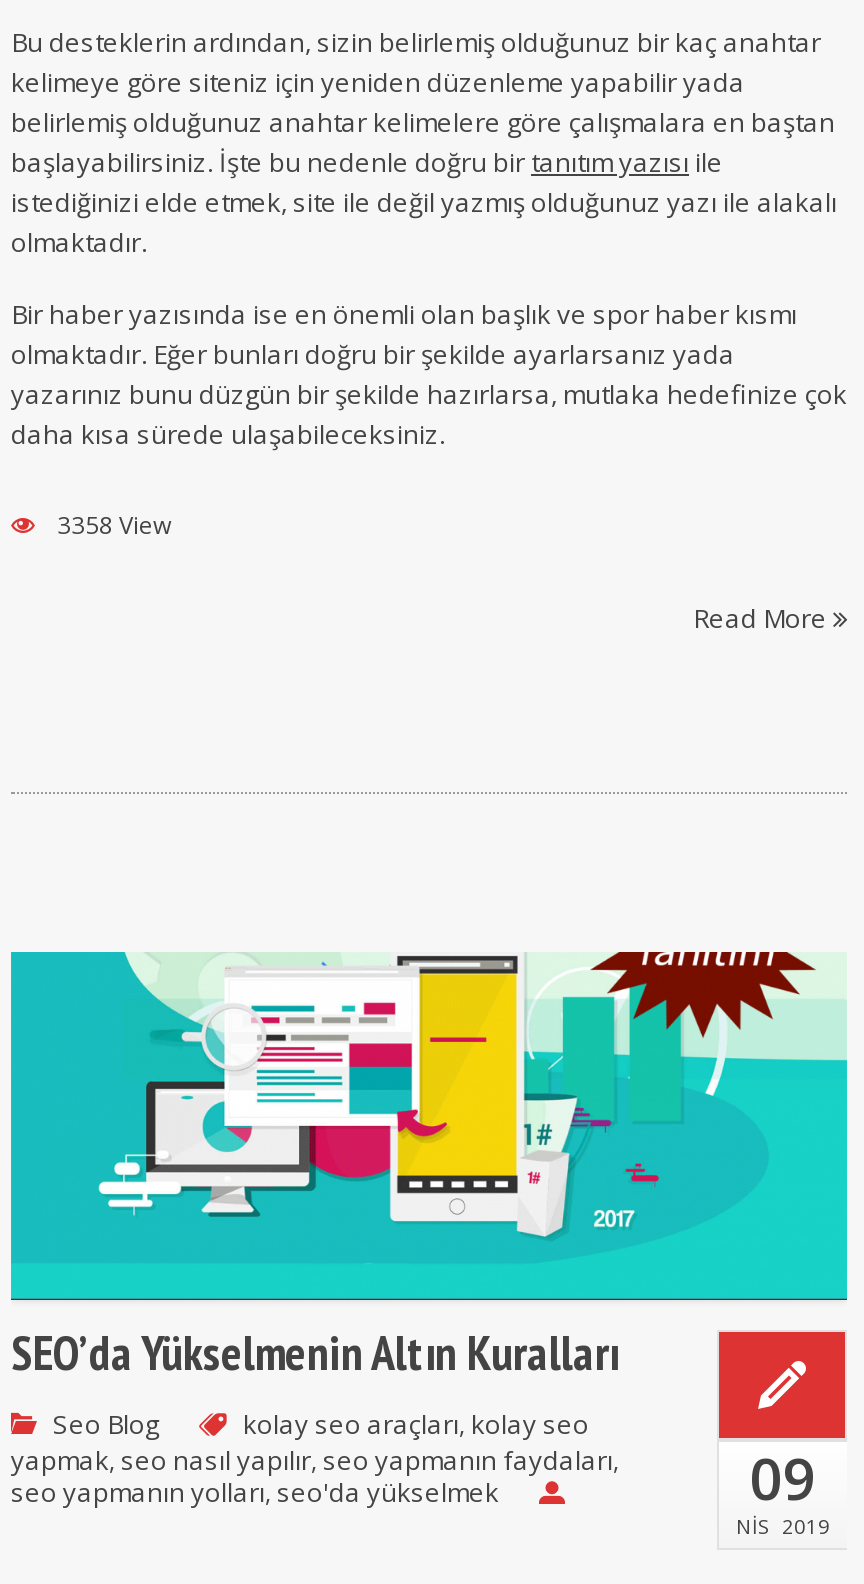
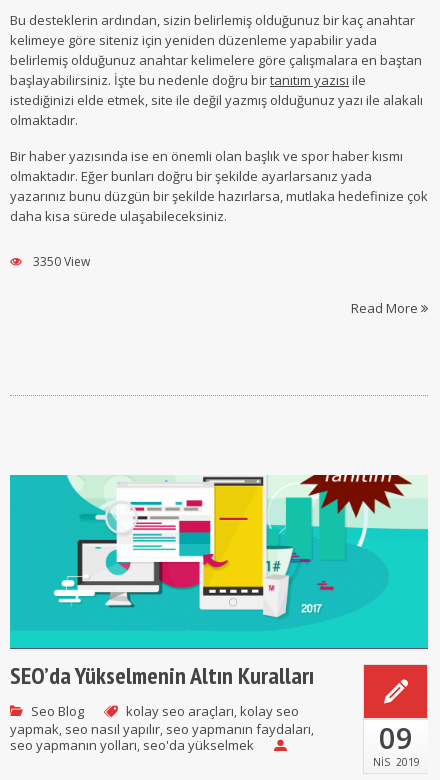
[51,508,171,542] 3358 View -> [30,253,90,270] 3350 View

